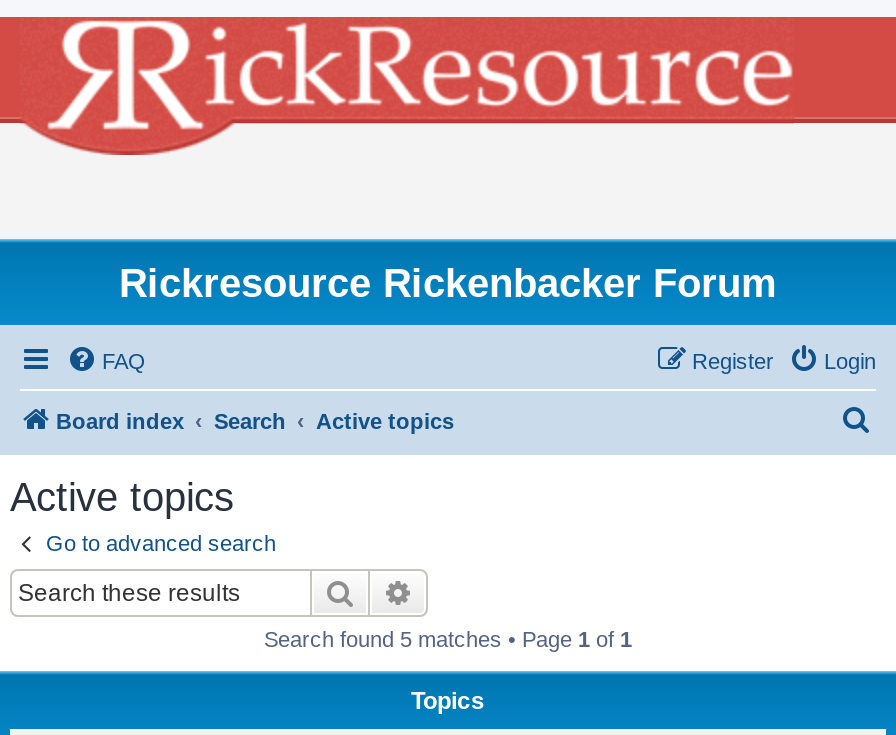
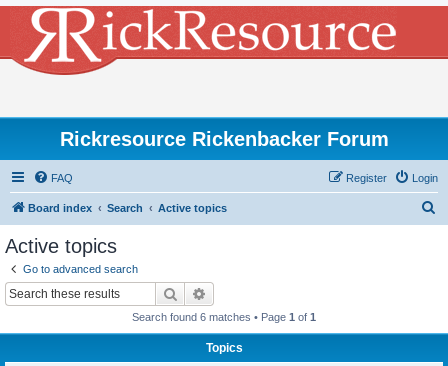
[264,626,632,650] Search found 5 matches • Page 1 of 1 -> [132,310,316,322] Search found 6 matches • Page 1 of 1

